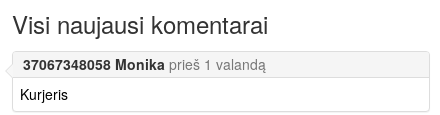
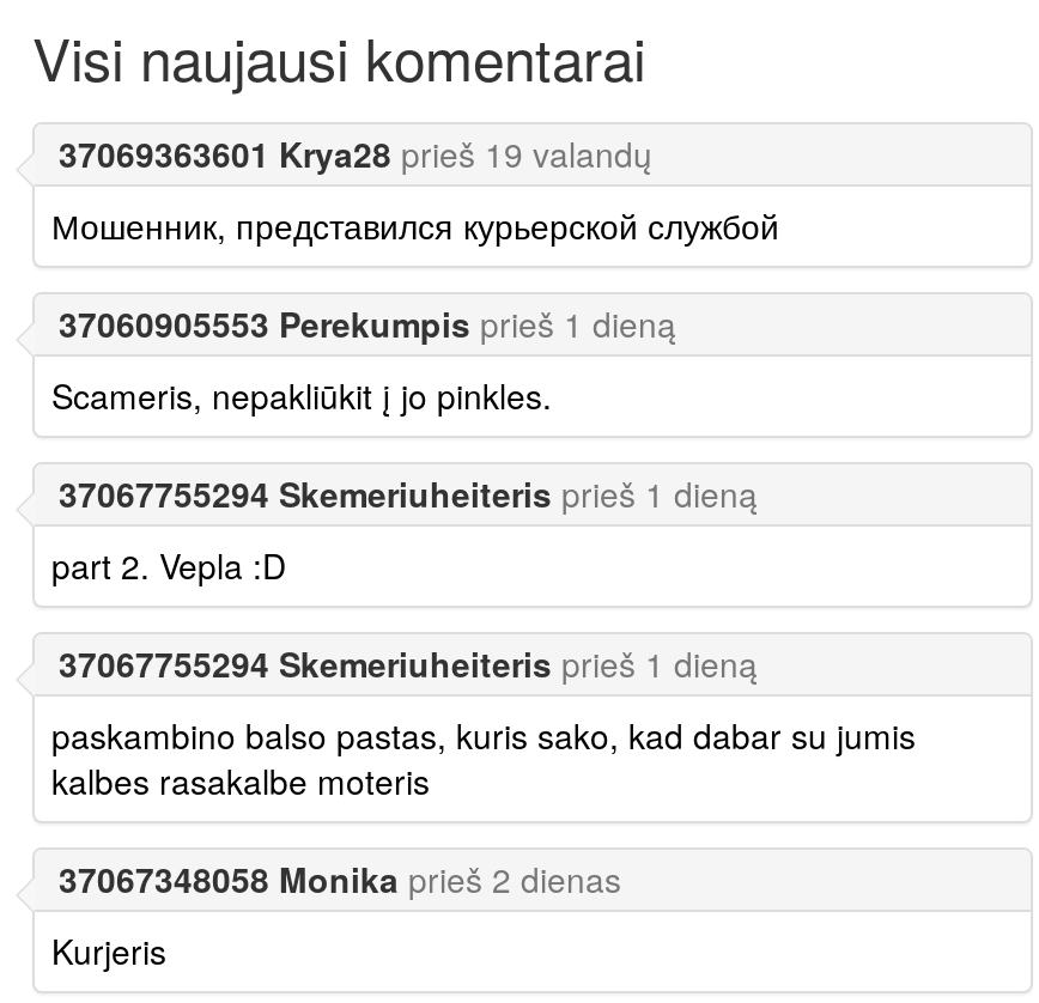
[23,53,266,73] 37067348058 Monika prieš 1 valandą -> [51,128,916,901] 37069363601 Krya28 prieš 19 valandų | Мошенник, представился курьерской службой | 37060905553 Perekumpis prieš 1 dieną | Scameris, nepakliūkit į jo pinkles. | 37067755294 Skemeriuheiteris prieš 1 dieną | part 2. Vepla :D | 37067755294 Skemeriuheiteris prieš 1 dieną | paskambino balso pastas, kuris sako, kad dabar su jumis | kalbes rasakalbe moteris | 37067348058 Monika prieš 2 dienas

